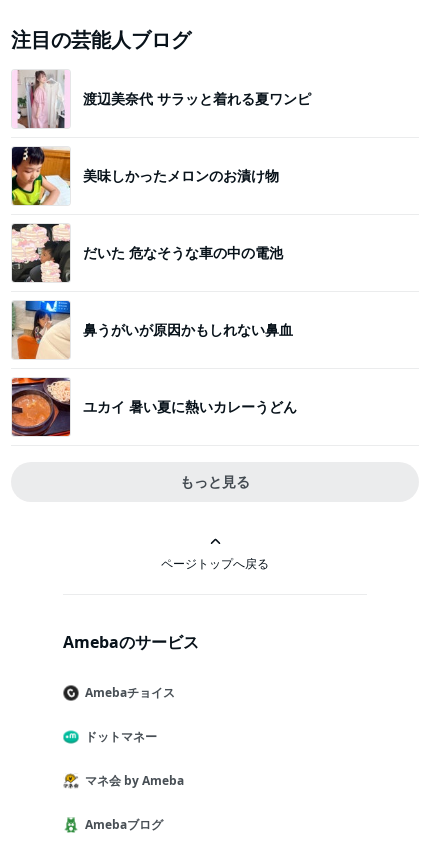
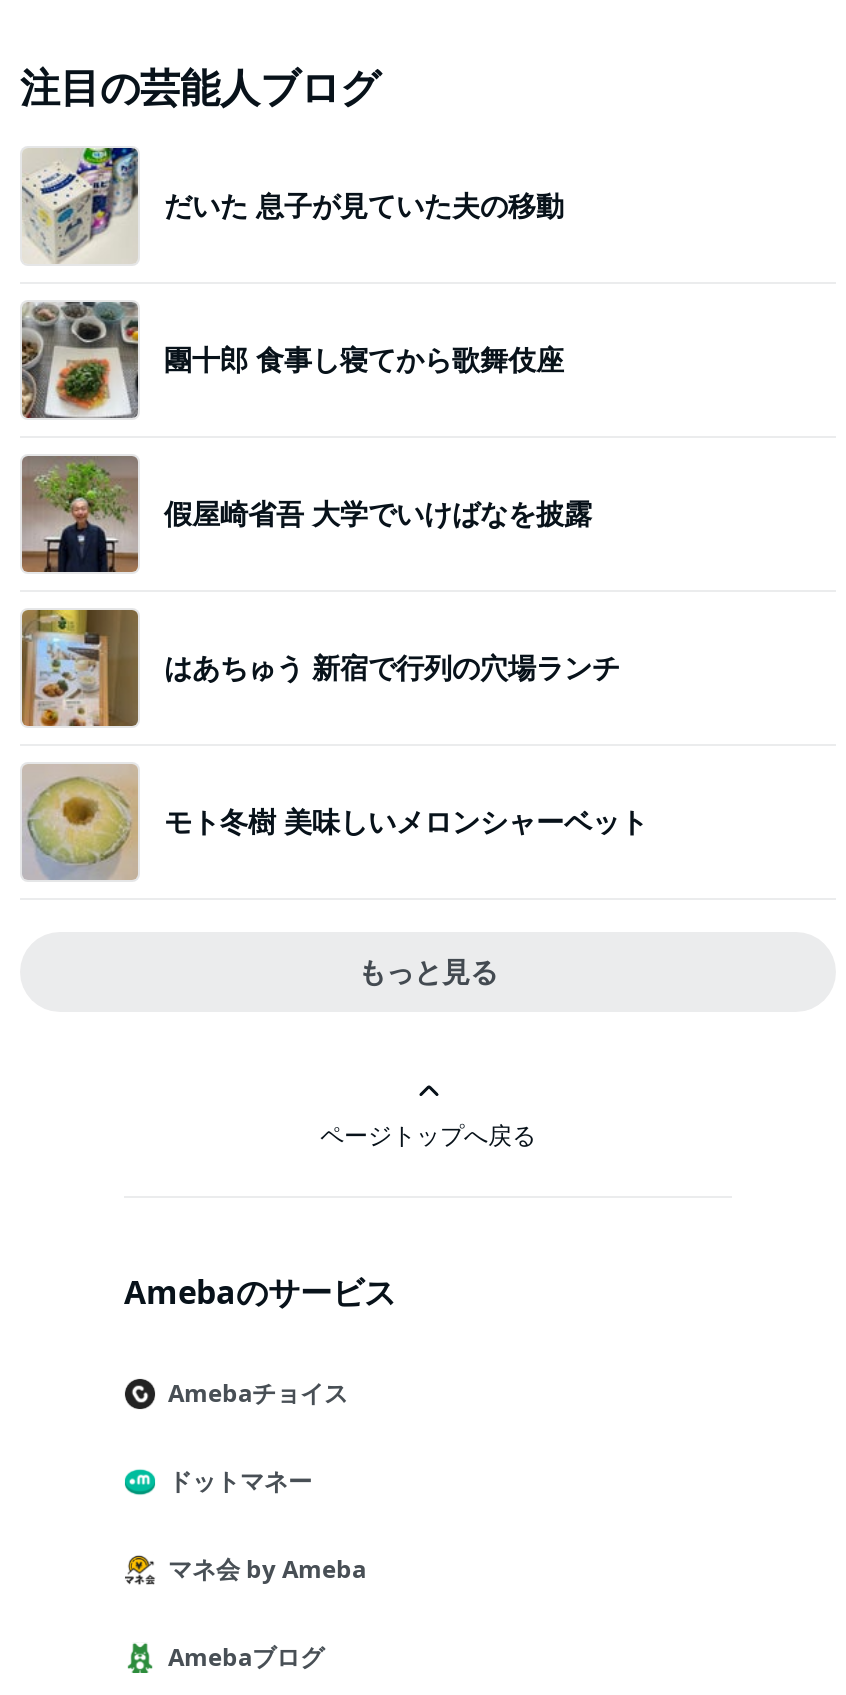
[12,70,311,129] [image] | 渡辺美奈代 サラッと着れる夏ワンピ -> [20,146,564,264] [image] | だいた 息子が見ていた夫の移動
[11,146,279,206] [image] | 美味しかったメロンのお漬け物 -> [20,300,564,420] [image] | 團十郎 食事し寝てから歌舞伎座
[11,223,283,283] [image] | だいた 危なそうな車の中の電池 -> [20,454,592,574] [image] | 假屋崎省吾 大学でいけばなを披露
[11,300,293,359] [image] | 鼻うがいが原因かもしれない鼻血 -> [22,608,620,728] [image] | はあちゅう 新宿で行列の穴場ランチ
[11,377,297,437] [image] | ユカイ 暑い夏に熱いカレーうどん -> [22,764,648,882] [image] | モト冬樹 美味しいメロンシャーベット

